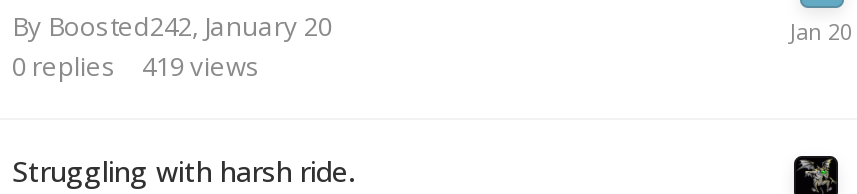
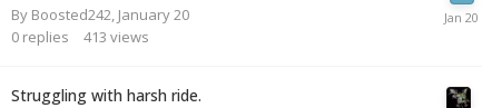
[12,47,260,83] 0 replies 419 views -> [11,26,149,46] 0 replies 413 views

